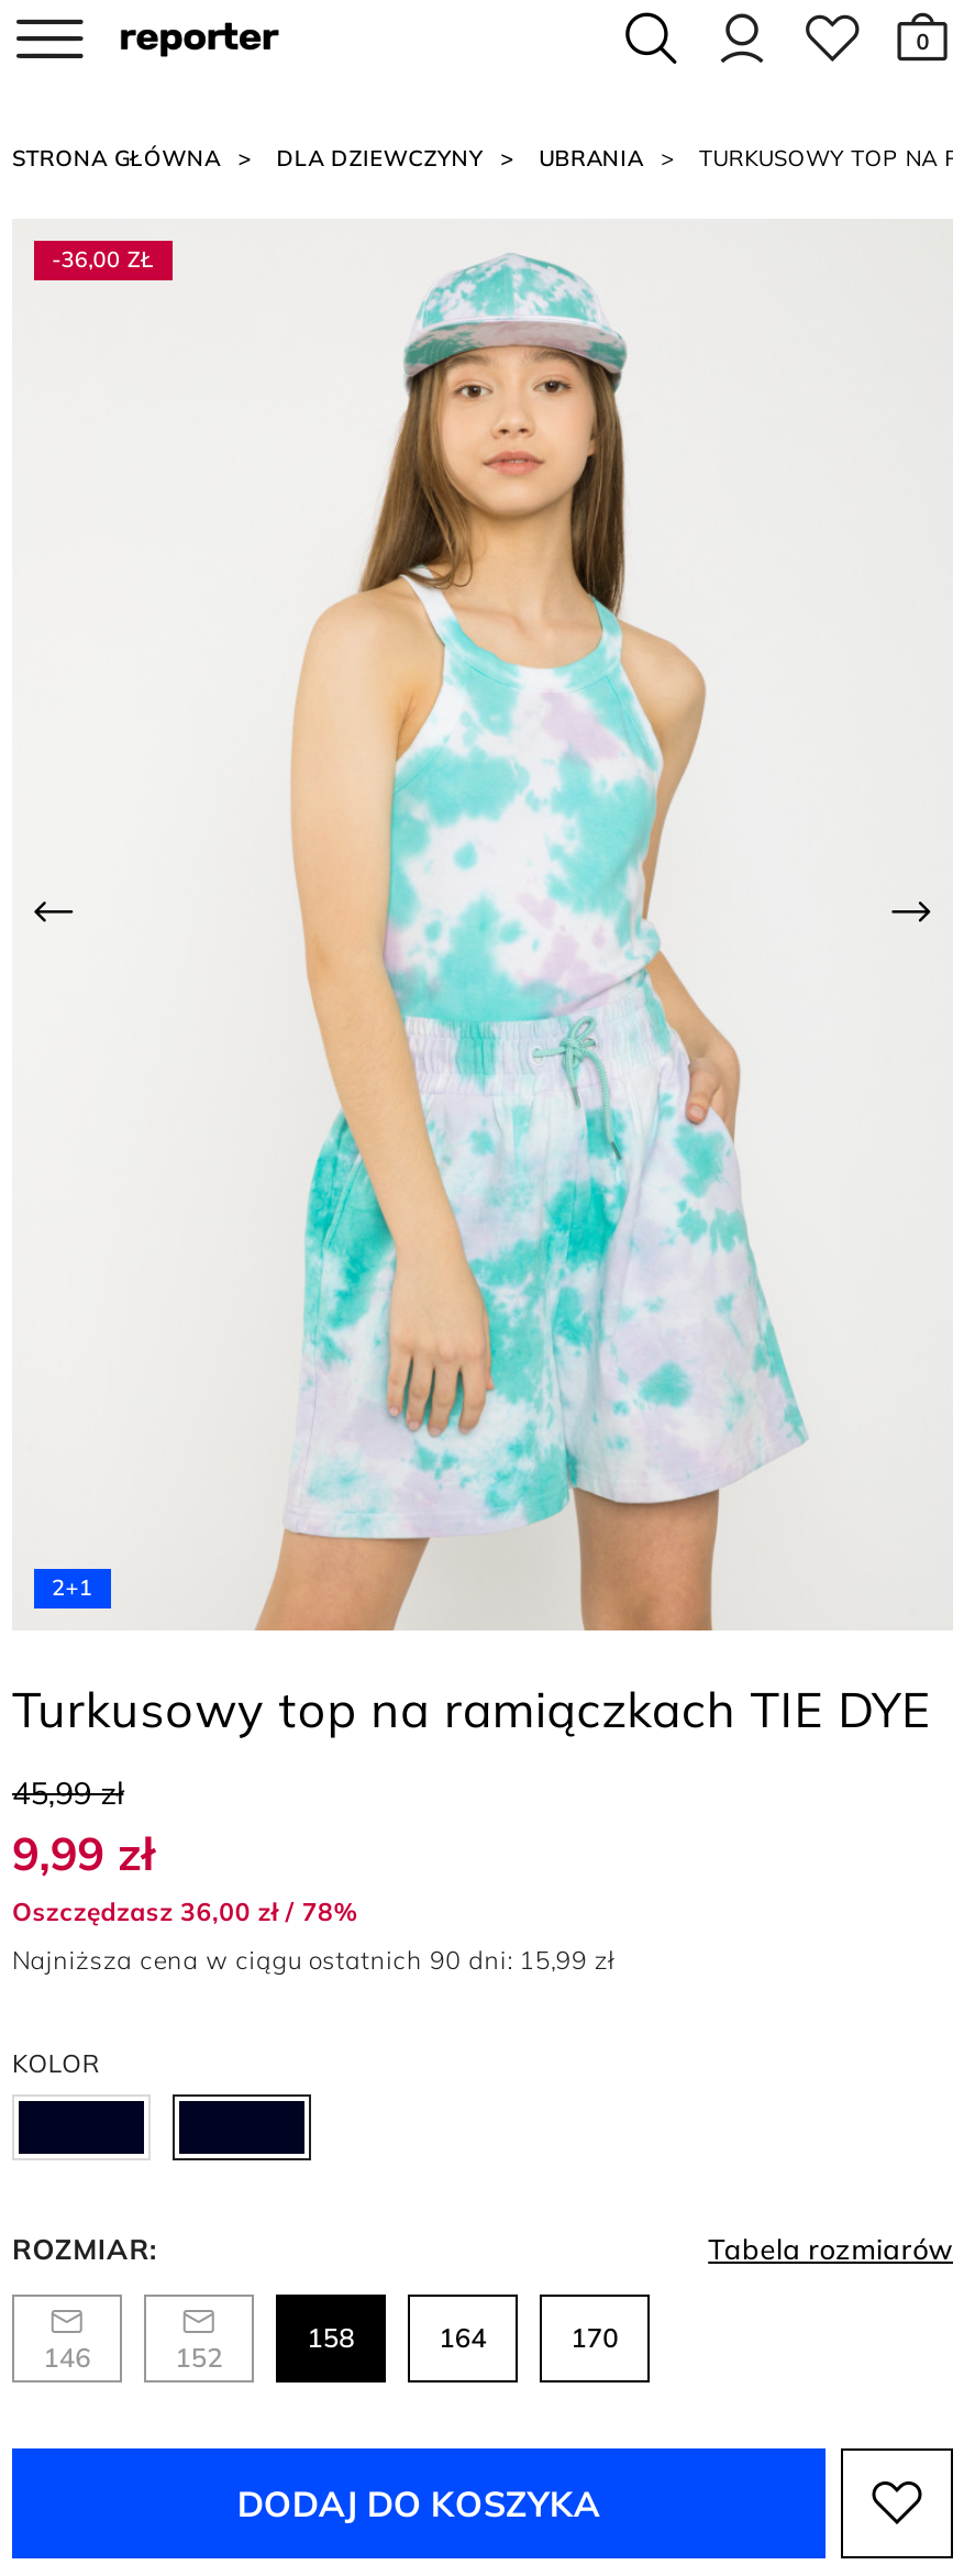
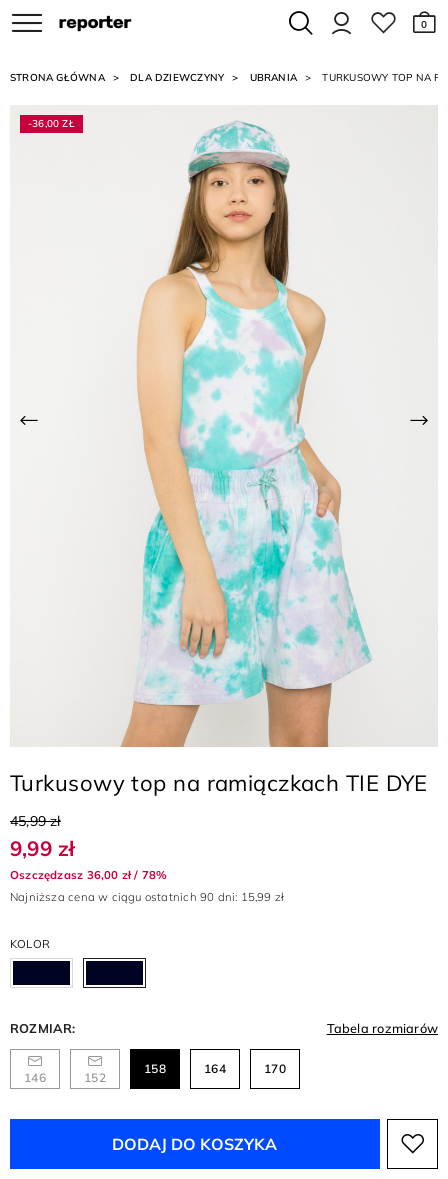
[52,1573,93,1602] 2+1 -> none

